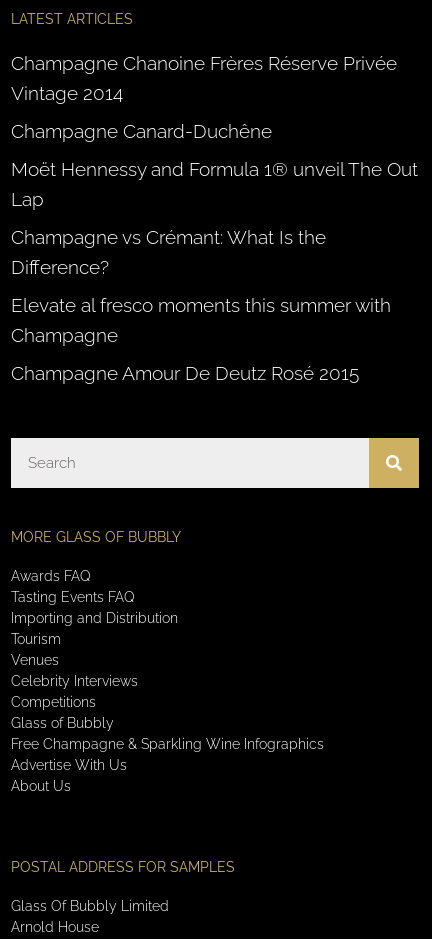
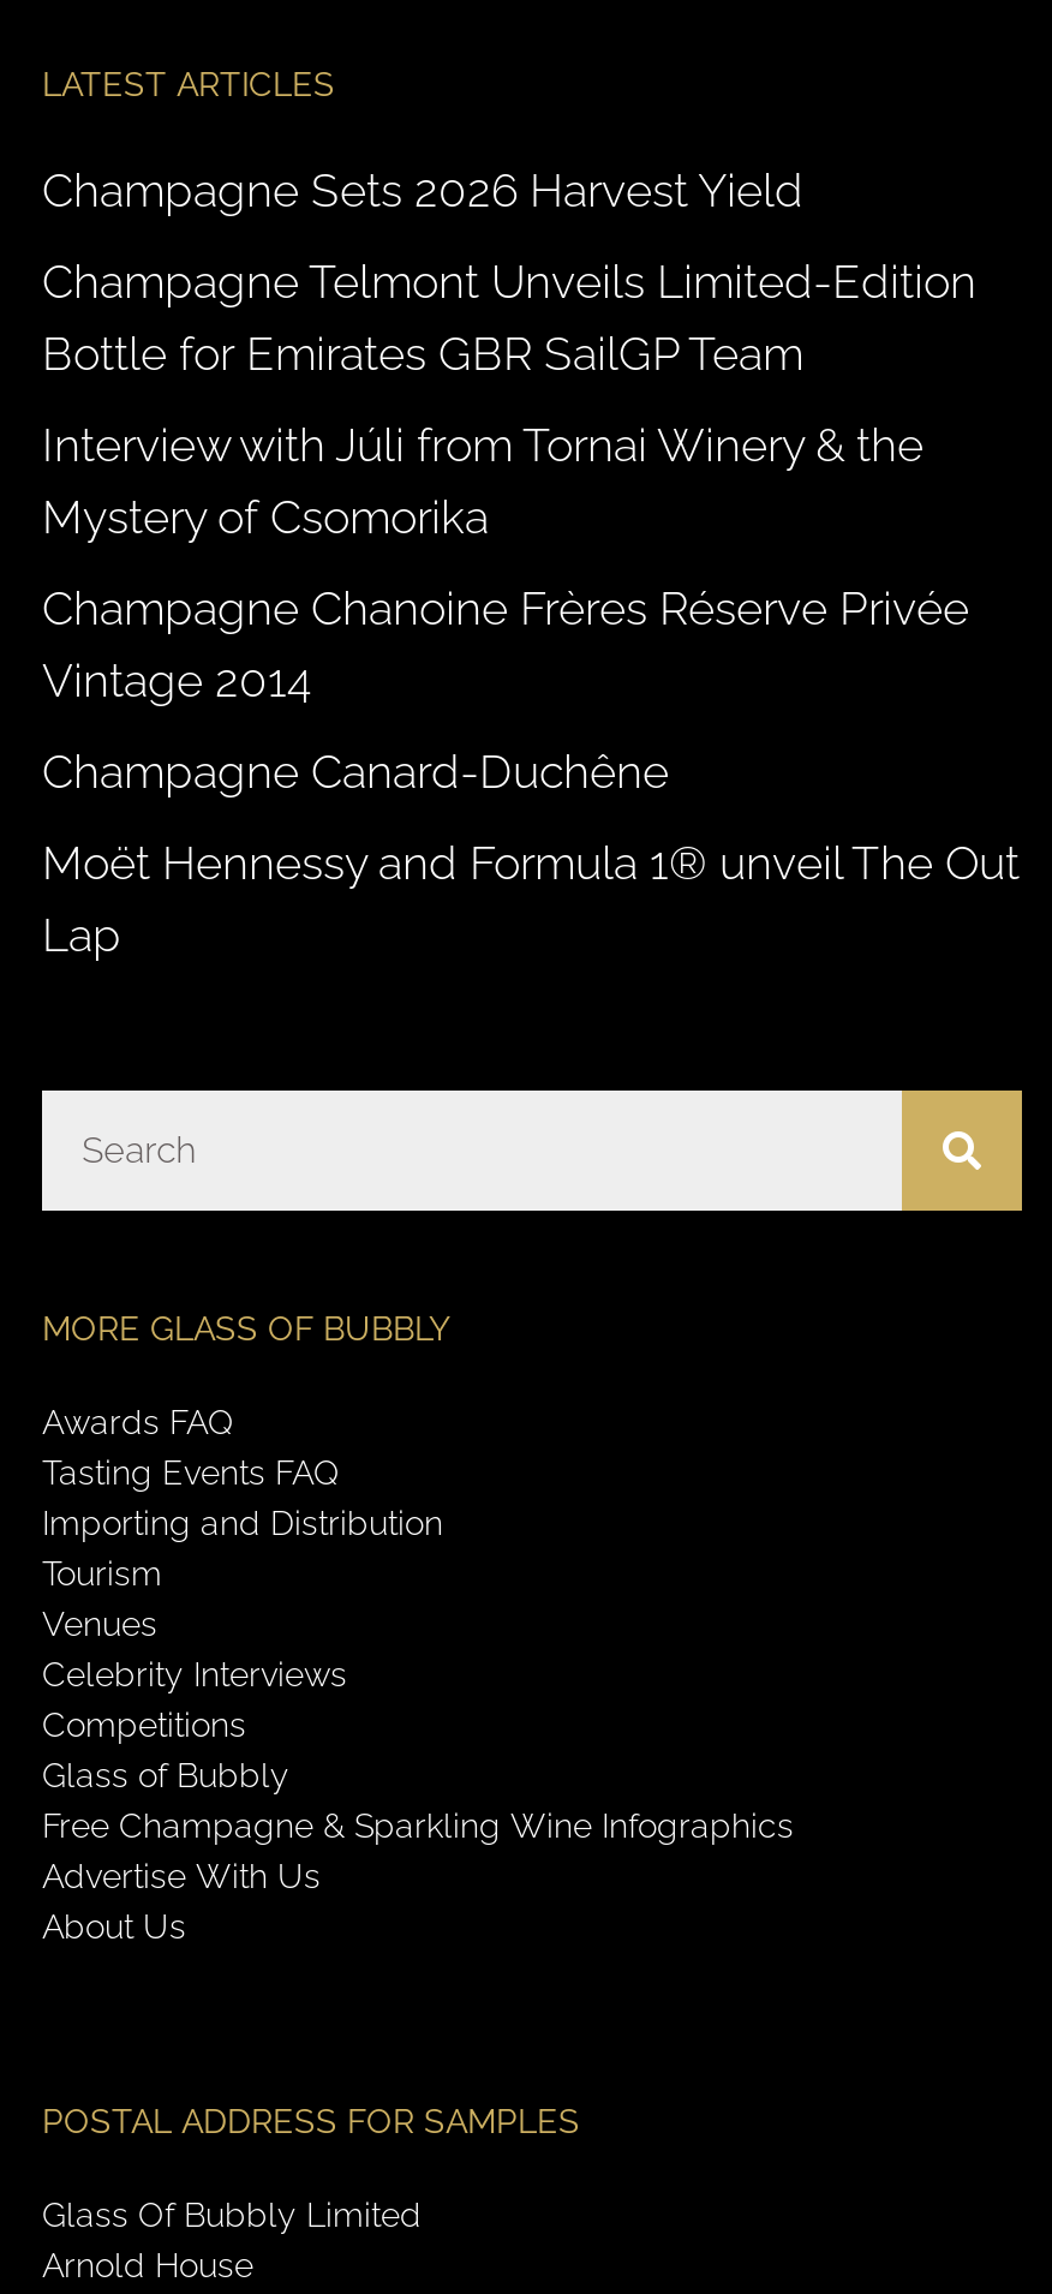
none -> [42,164,976,543] Champagne Sets 2026 Harvest Yield | Champagne Telmont Unveils Limited-Edition | Bottle for Emirates GBR SailGP Team | Interview with Júli from Tornai Winery & the | Mystery of Csomorika
moved [11,52,418,210] -> [42,582,1020,961]: Champagne Chanoine Frères Réserve Privée | Vintage 2014 | Champagne Canard-Duchêne | Moët Hennessy and Formula 1® unveil The Out | Lap
[11,226,391,384] Champagne vs Crémant: What Is the | Difference? | Elevate al fresco moments this summer with | Champagne | Champagne Amour De Deutz Rosé 2015 -> none

